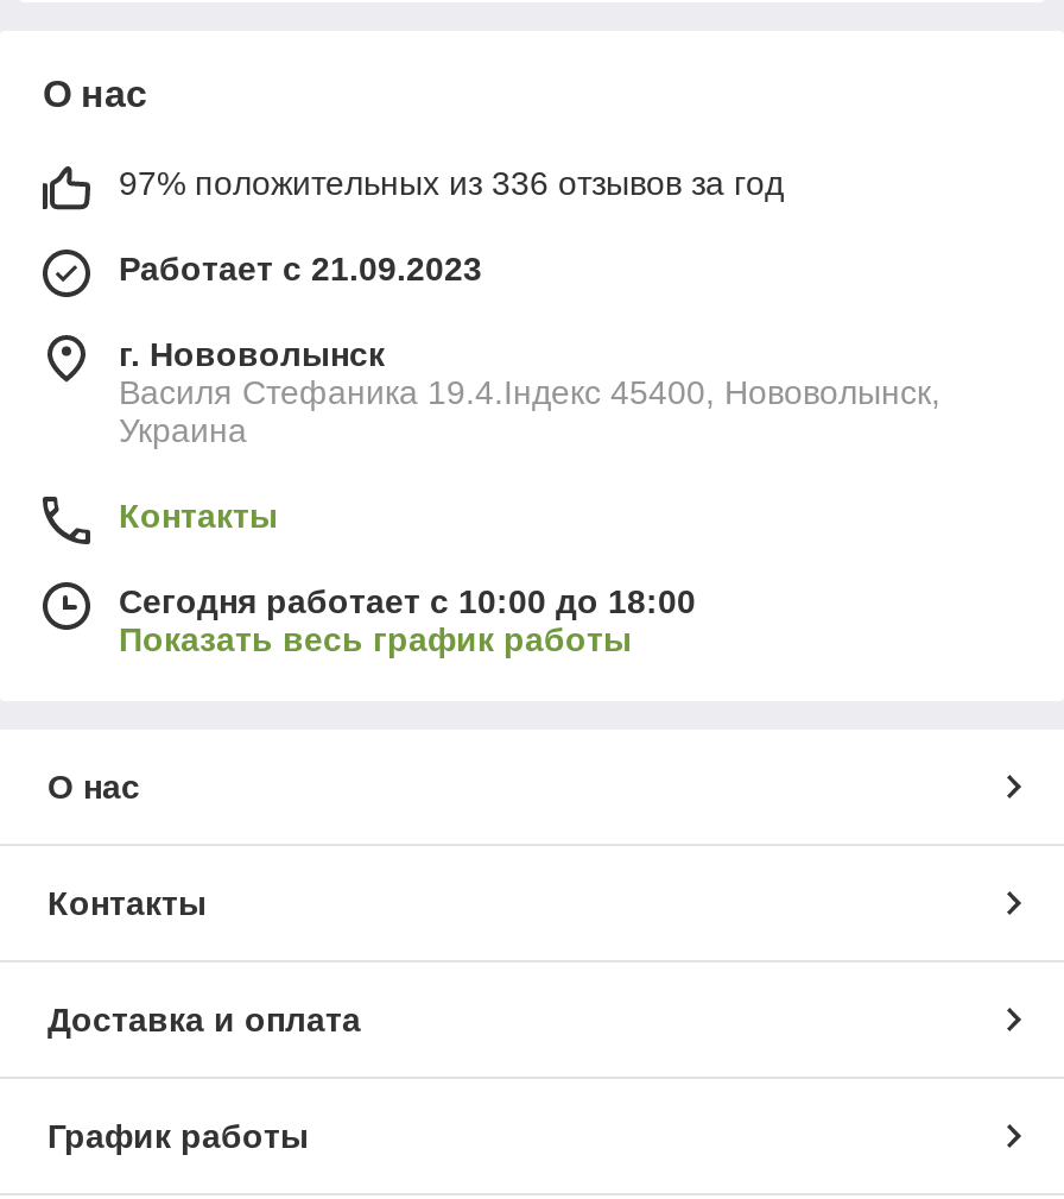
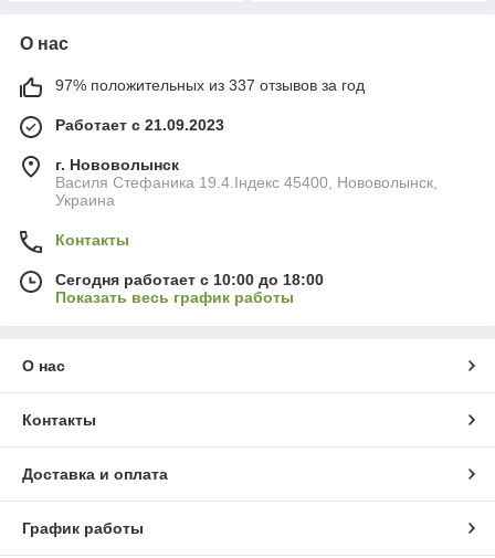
[119,164,784,202] 97% положительных из 336 отзывов за год -> [55,76,365,94] 97% положительных из 337 отзывов за год

